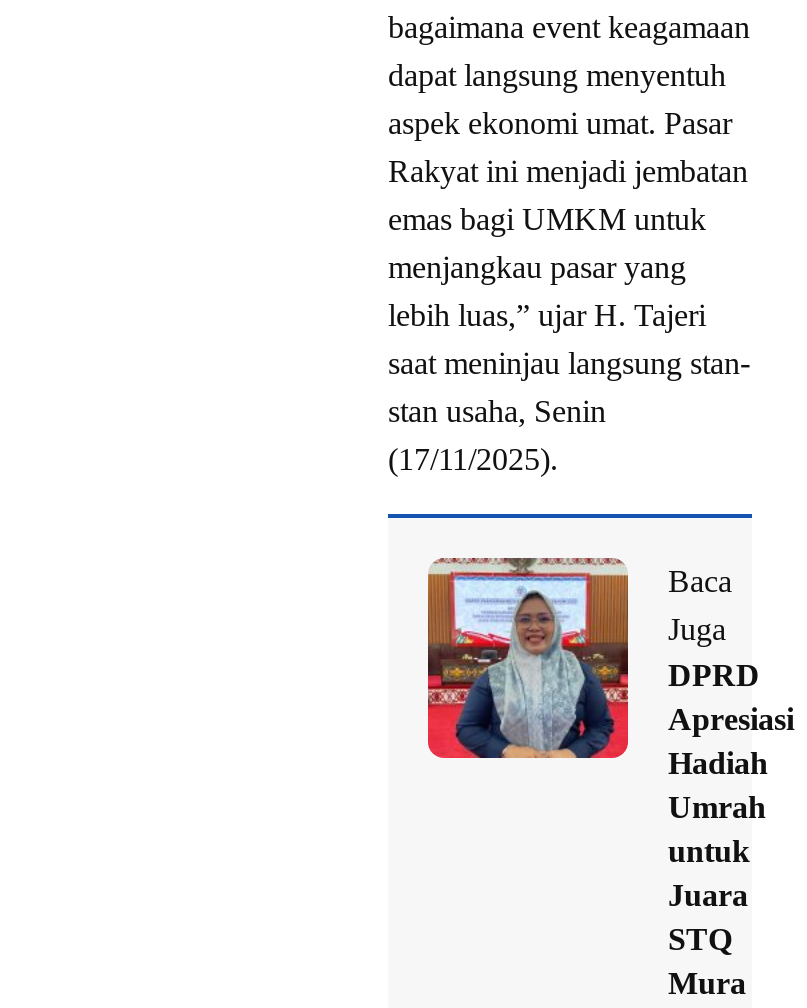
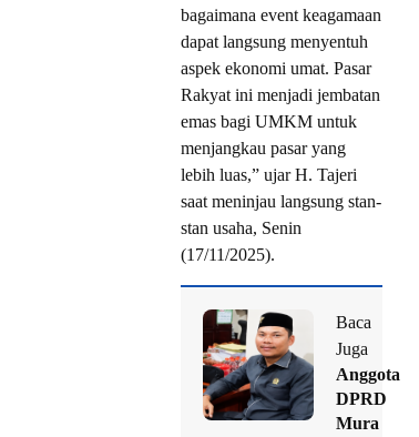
[426,556,630,760] [image] -> [202,309,315,421] [image]
none -> [336,365,400,384] Anggota
moved [668,658,760,692] -> [336,389,387,408]: DPRD
[668,702,794,956] Apresiasi | Hadiah | Umrah | untuk | Juara | STQ -> none

